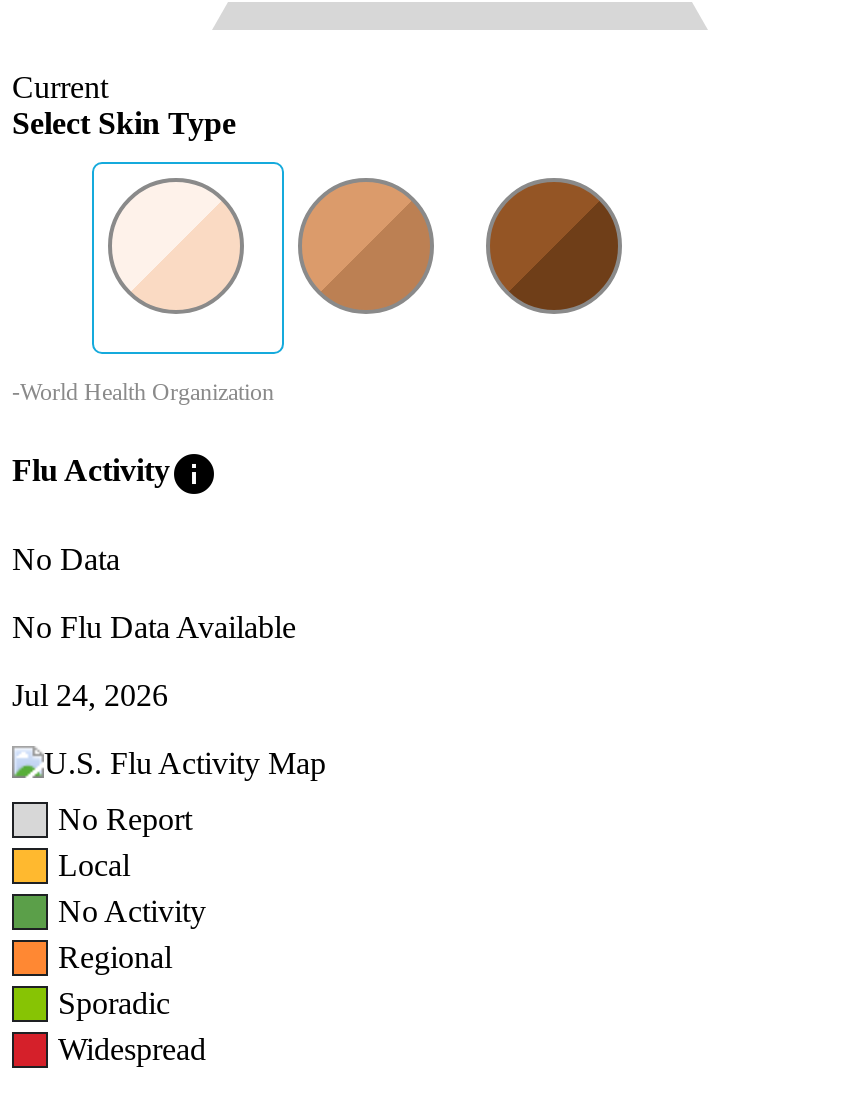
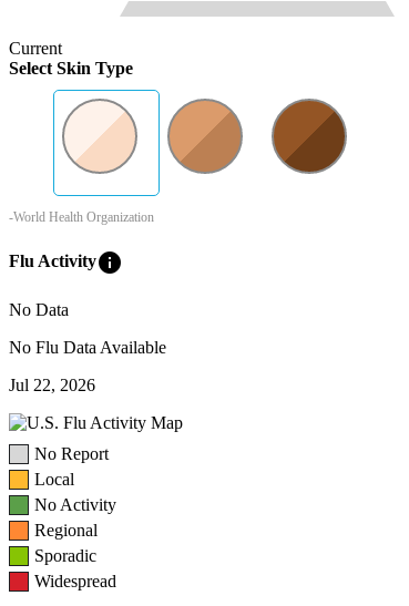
[12,677,168,711] Jul 24, 2026 -> [9,375,95,394] Jul 22, 2026

